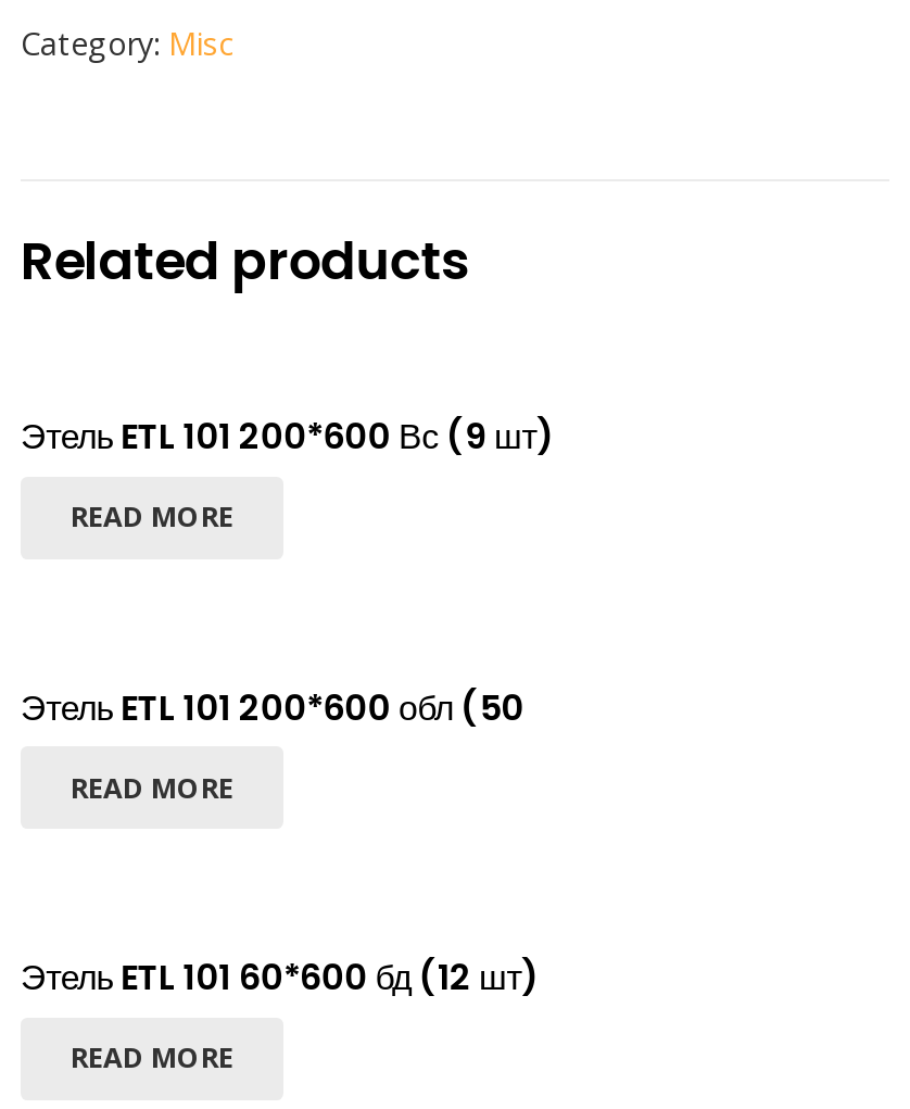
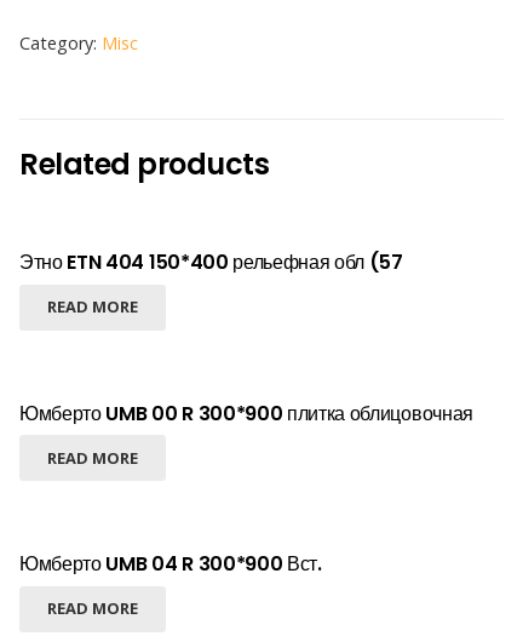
[21,412,553,462] Этель ETL 101 200*600 Вс (9 шт) -> [19,249,403,277] Этно ETN 404 150*400 рельефная обл (57
[21,683,524,733] Этель ETL 101 200*600 обл (50 -> [19,399,473,427] Юмберто UMB 00 R 300*900 плитка облицовочная
[21,953,538,1003] Этель ETL 101 60*600 бд (12 шт) -> [19,550,322,578] Юмберто UMB 04 R 300*900 Вст.

